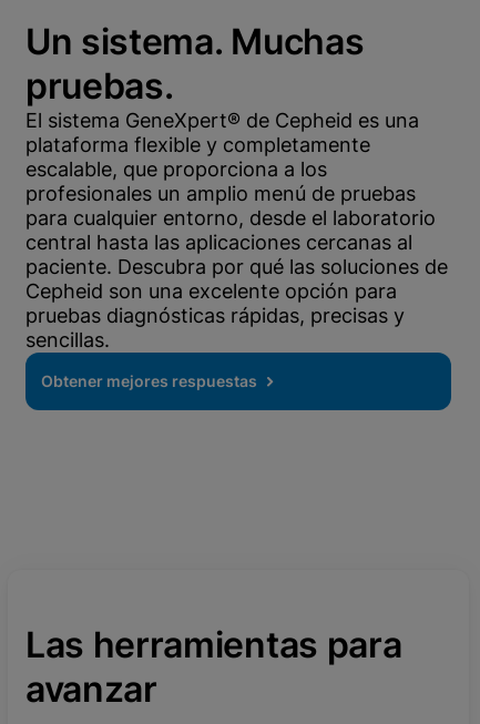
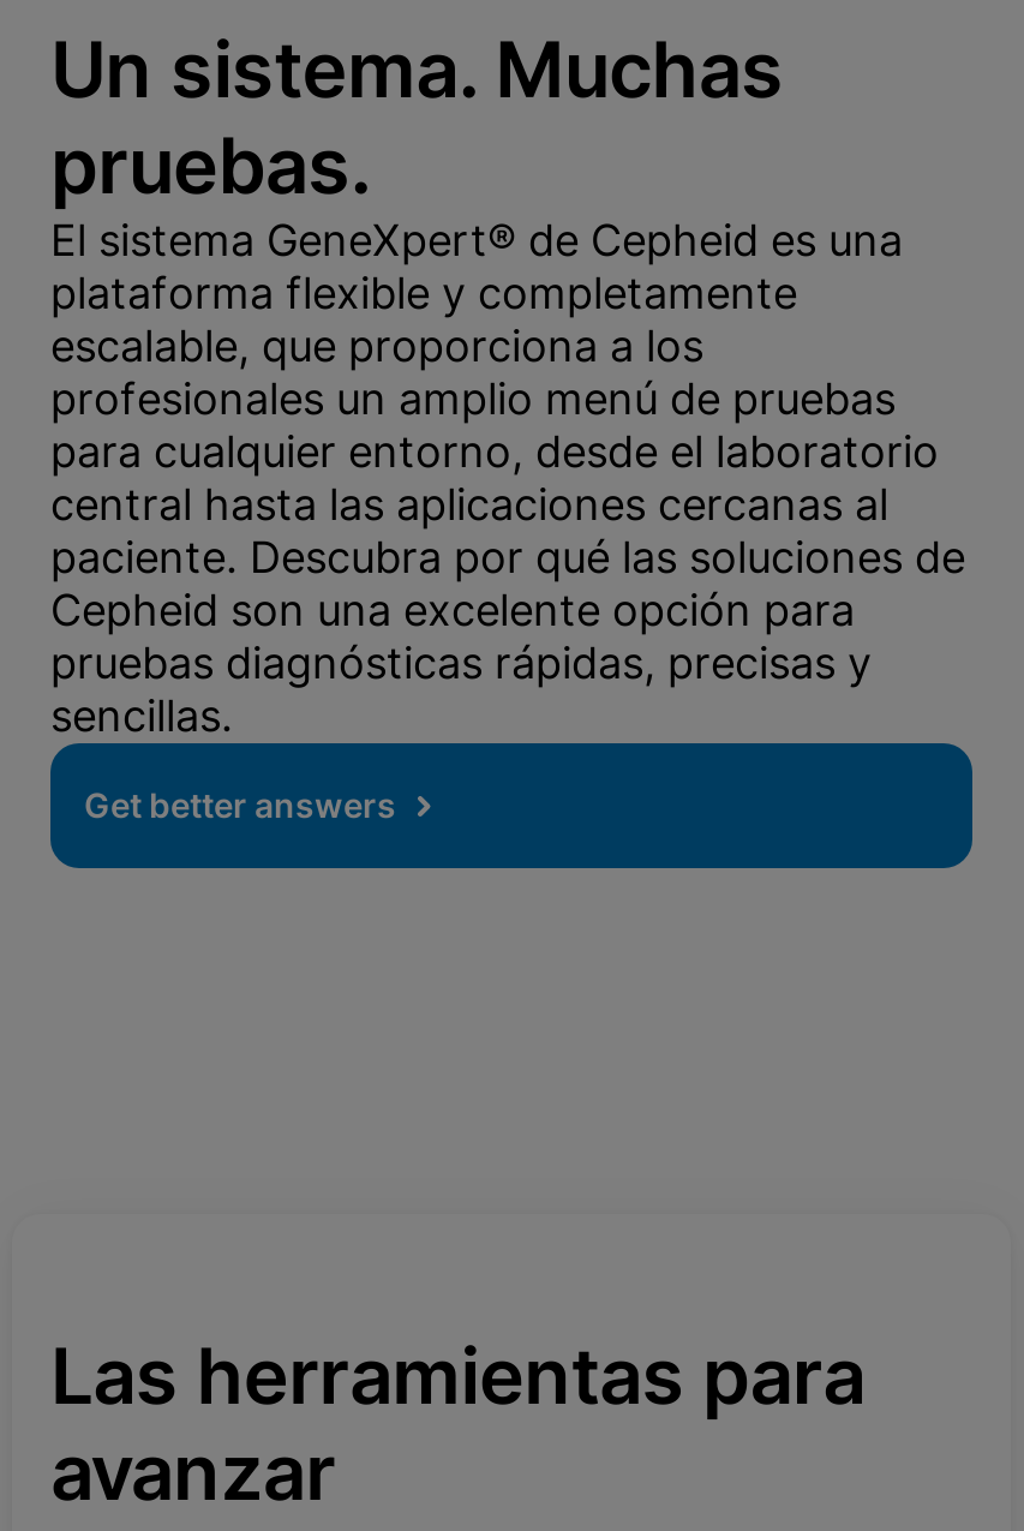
[41,371,257,390] Obtener mejores respuestas -> [84,783,396,824] Get better answers

